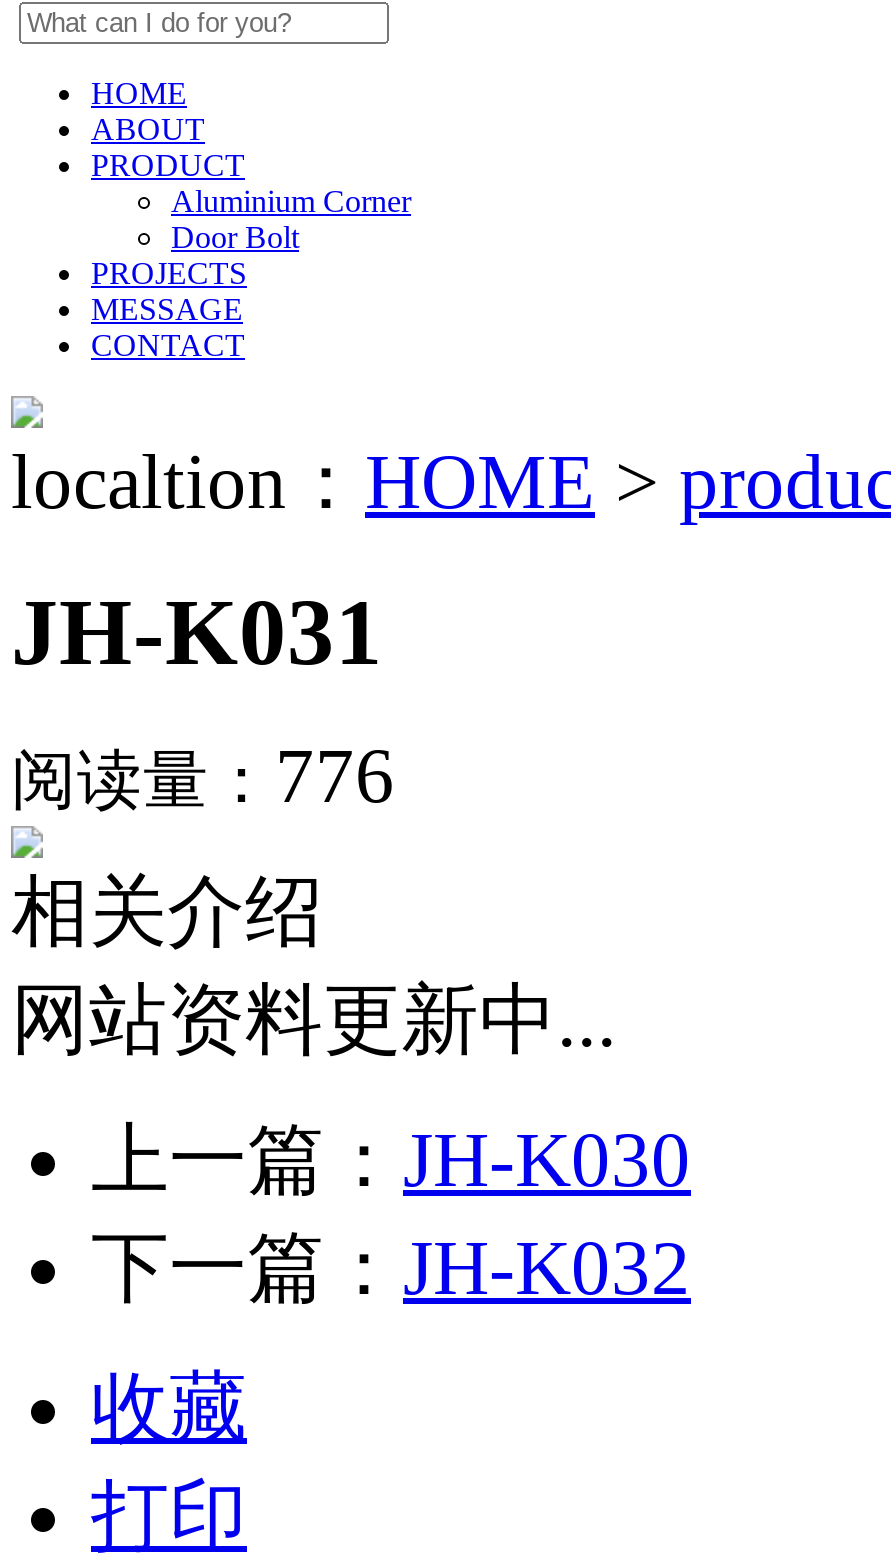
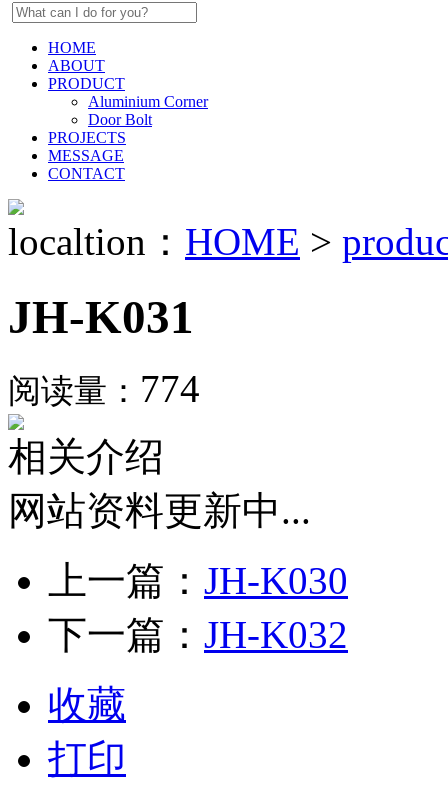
[11,732,395,818] 阅读量：776 -> [8,367,200,410] 阅读量：774

